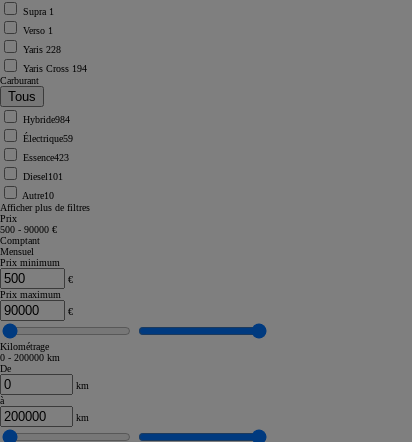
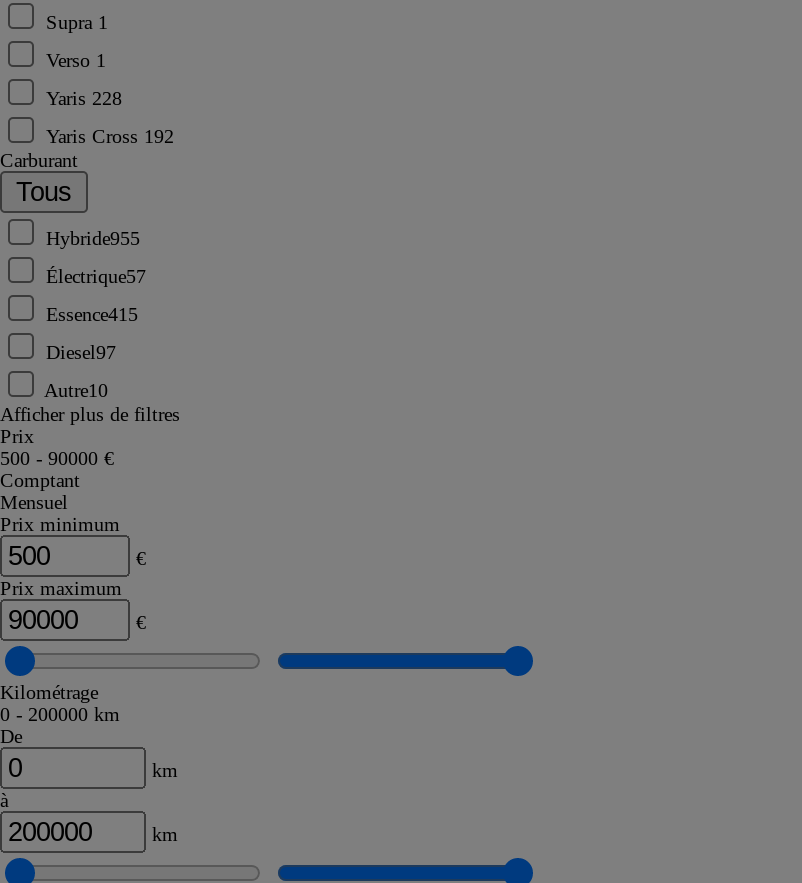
[23,63,87,74] Yaris Cross 194 -> [46,125,174,147] Yaris Cross 192
[23,114,70,125] Hybride984 -> [46,227,140,249] Hybride955
[23,133,73,144] Électrique59 -> [46,265,146,287] Électrique57
[23,152,69,163] Essence423 -> [46,303,138,325] Essence415
[23,171,63,182] Diesel101 -> [46,341,116,363] Diesel97

